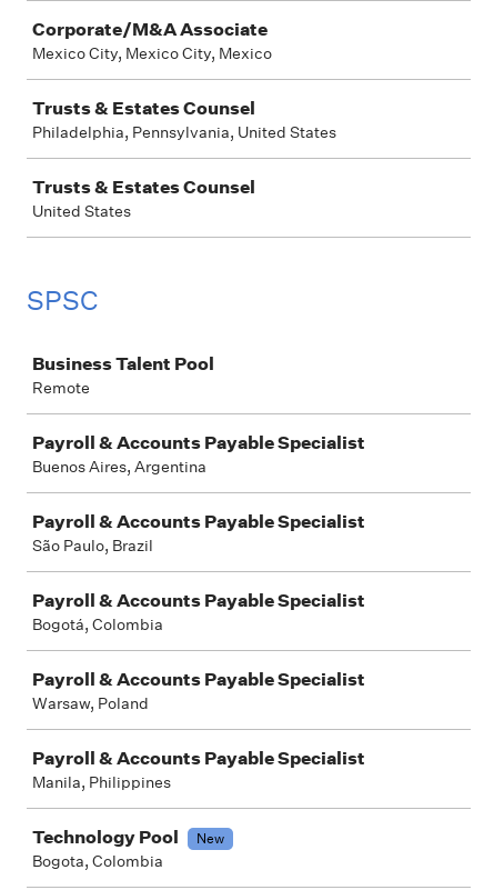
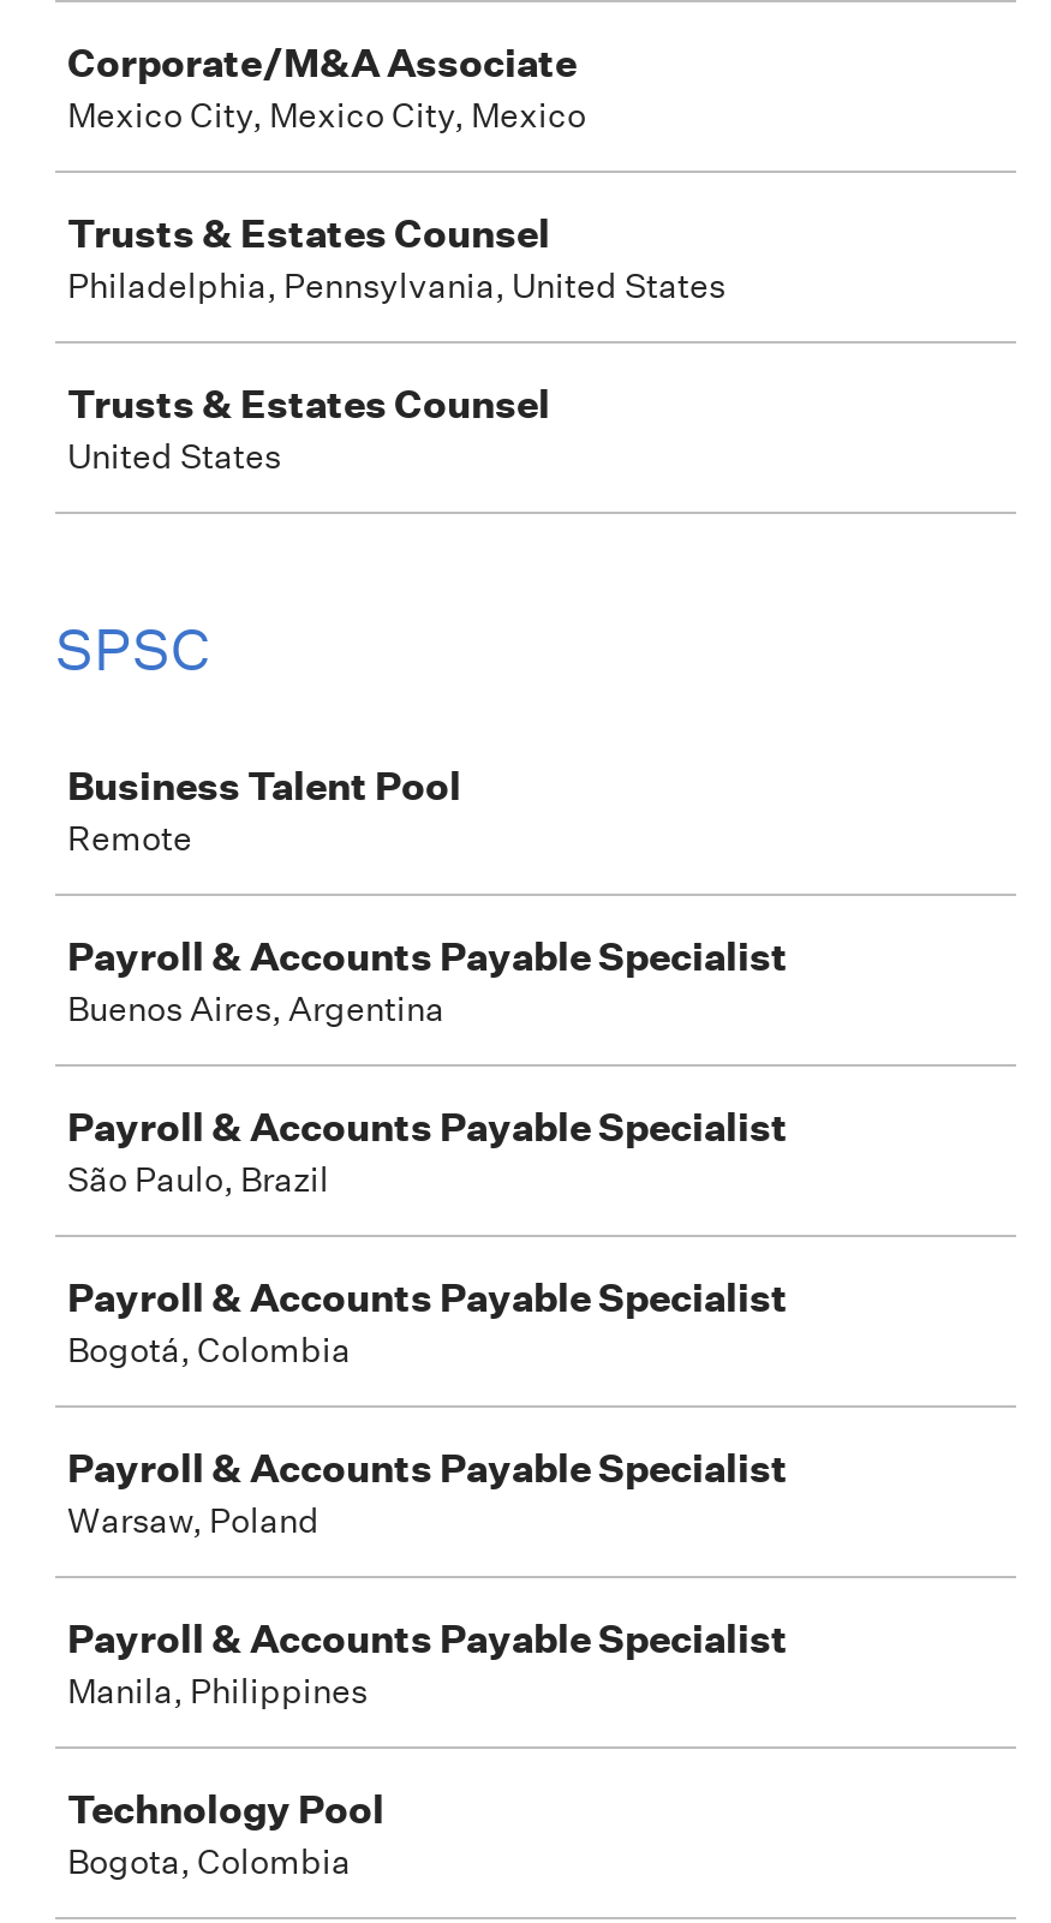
[196,829,224,848] New -> none

